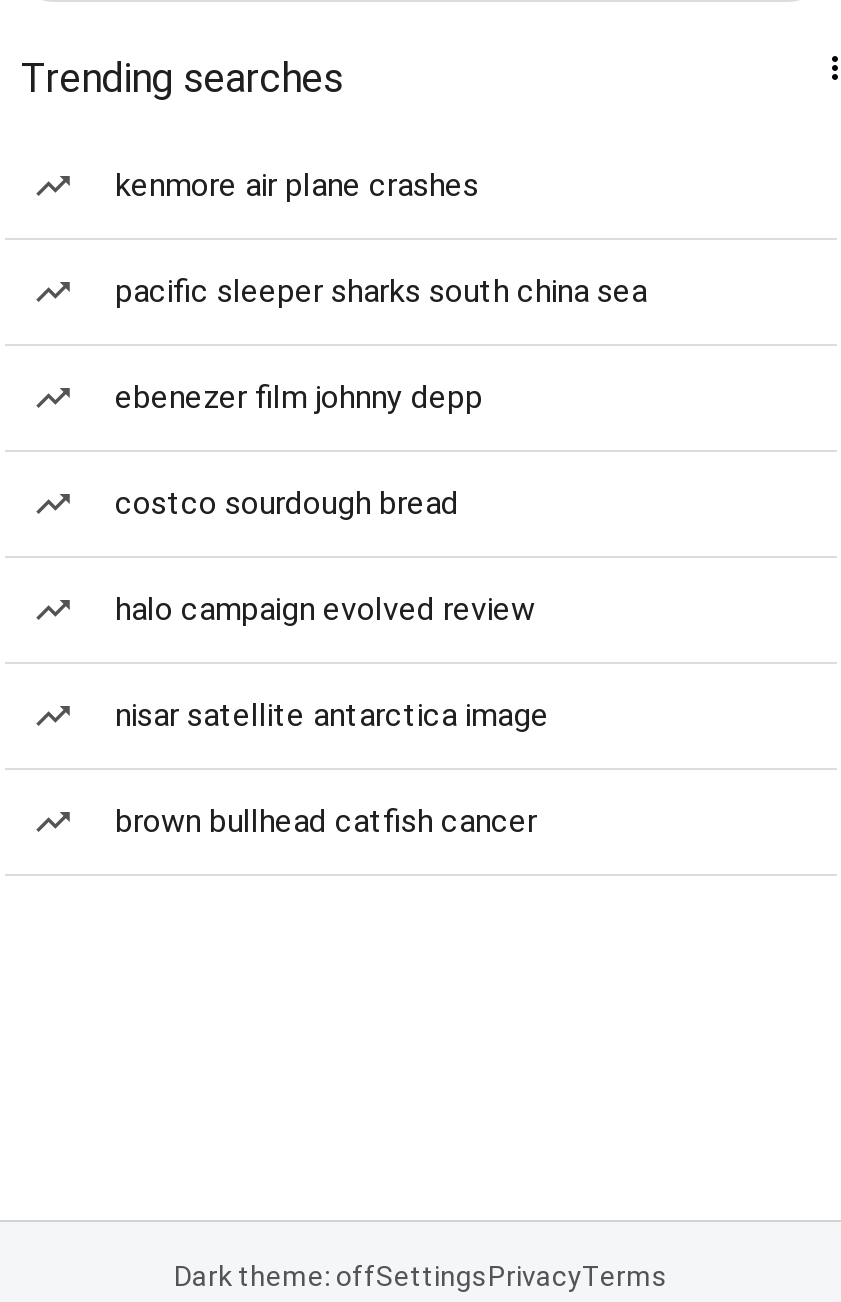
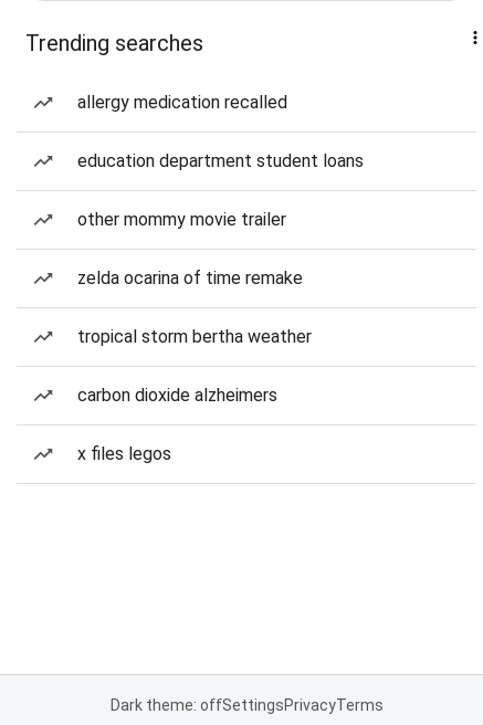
[115,166,479,204] kenmore air plane crashes -> [77,92,287,113] allergy medication recalled
[115,272,647,310] pacific sleeper sharks south china sea -> [77,150,364,171] education department student loans
[115,378,483,416] ebenezer film johnny depp -> [77,209,286,230] other mommy movie trailer
[115,484,459,522] costco sourdough bread -> [77,267,303,288] zelda ocarina of time remake
[115,590,535,628] halo campaign evolved review -> [77,326,312,347] tropical storm bertha weather
[115,696,549,734] nisar satellite antarctica image -> [77,385,277,406] carbon dioxide alzheimers
[115,802,537,840] brown bullhead catfish cancer -> [77,443,171,464] x files legos

